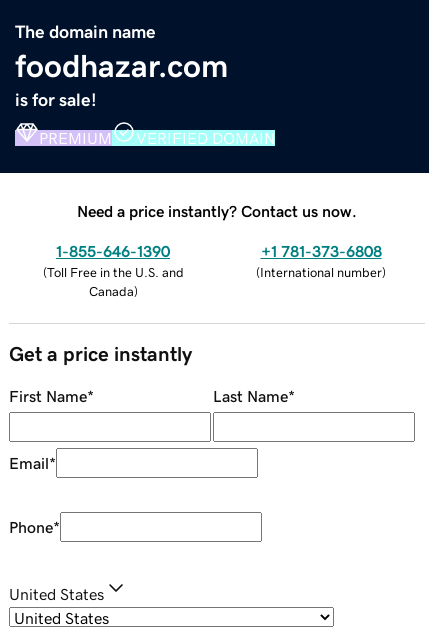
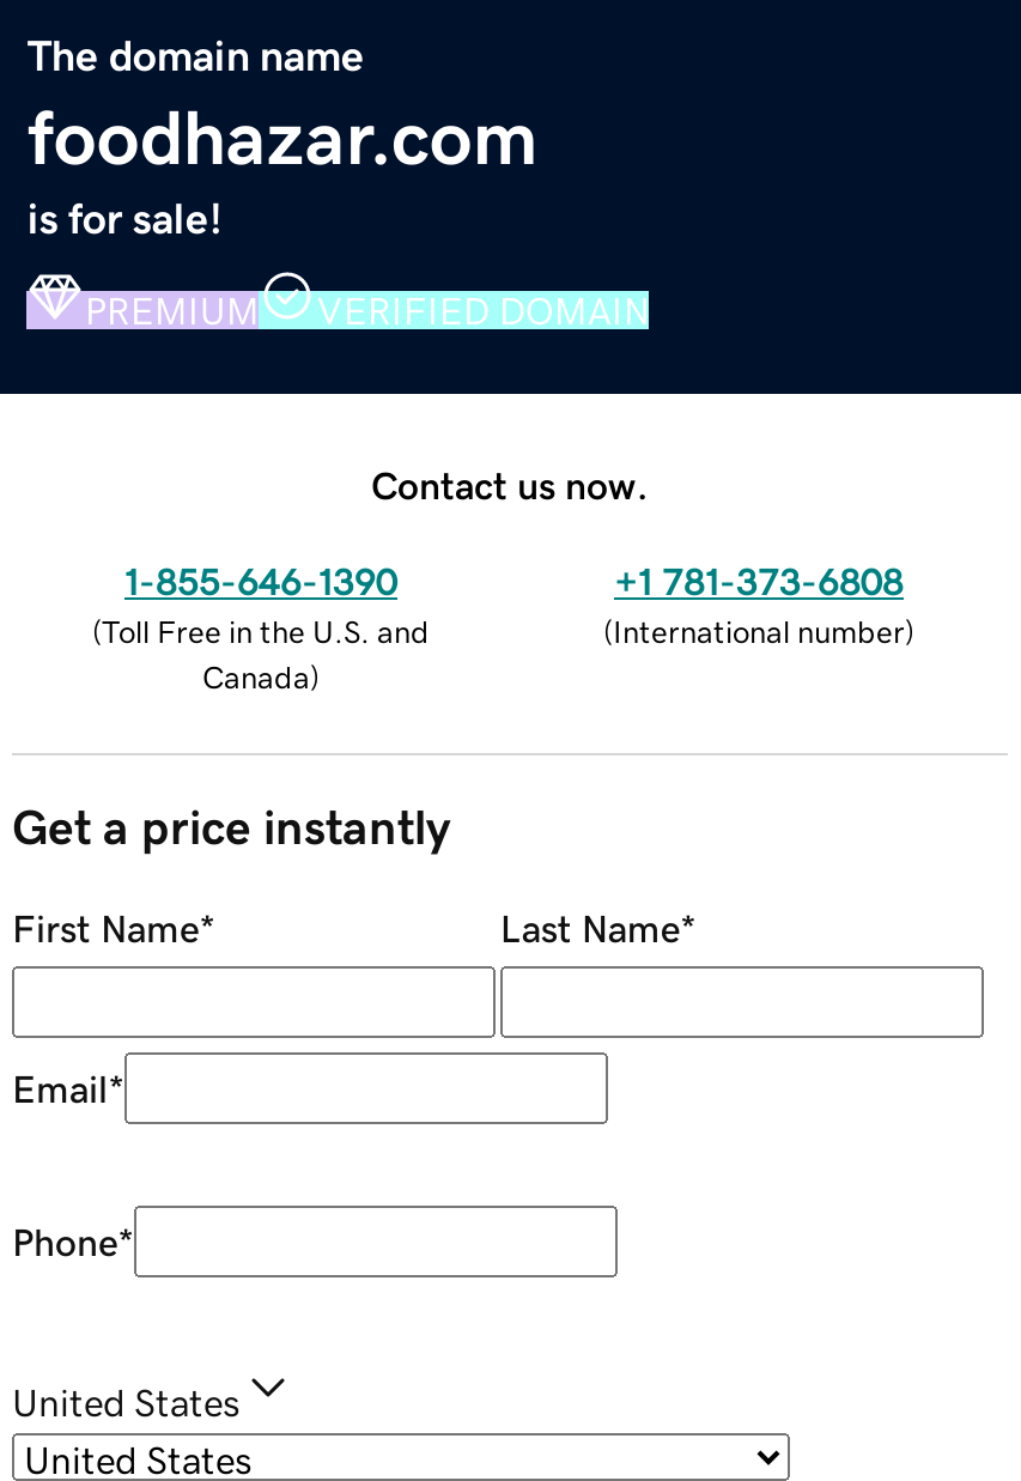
[77,203,357,219] Need a price instantly? Contact us now. -> [371,465,649,503] Contact us now.

